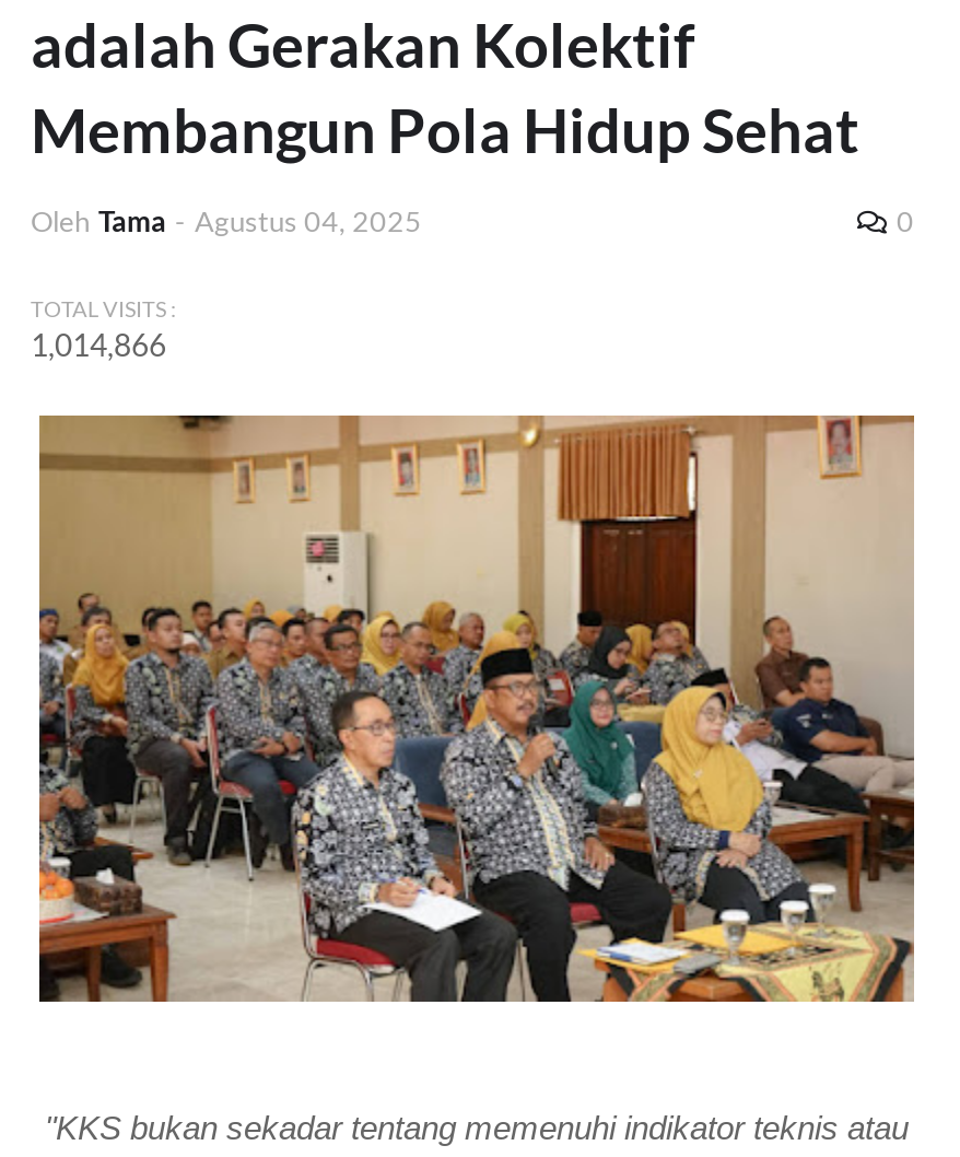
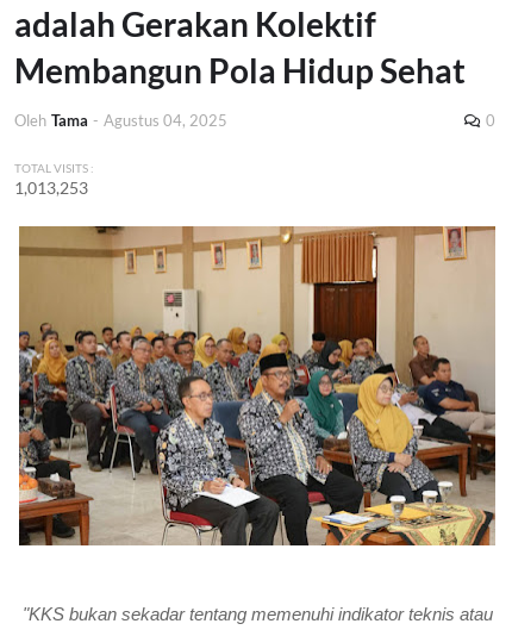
[31,326,166,363] 1,014,866 -> [14,177,88,198] 1,013,253

